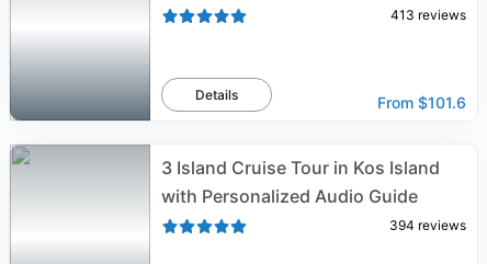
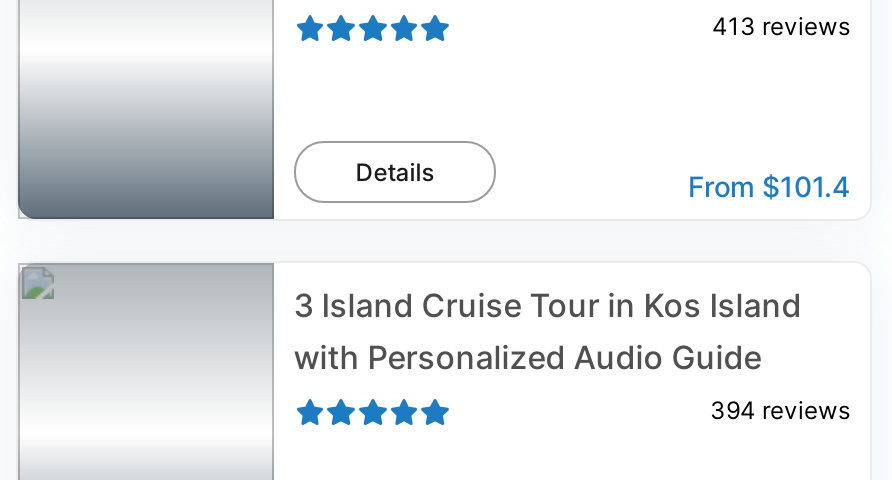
[377,93,466,112] From $101.6 -> [688,169,850,203] From $101.4

